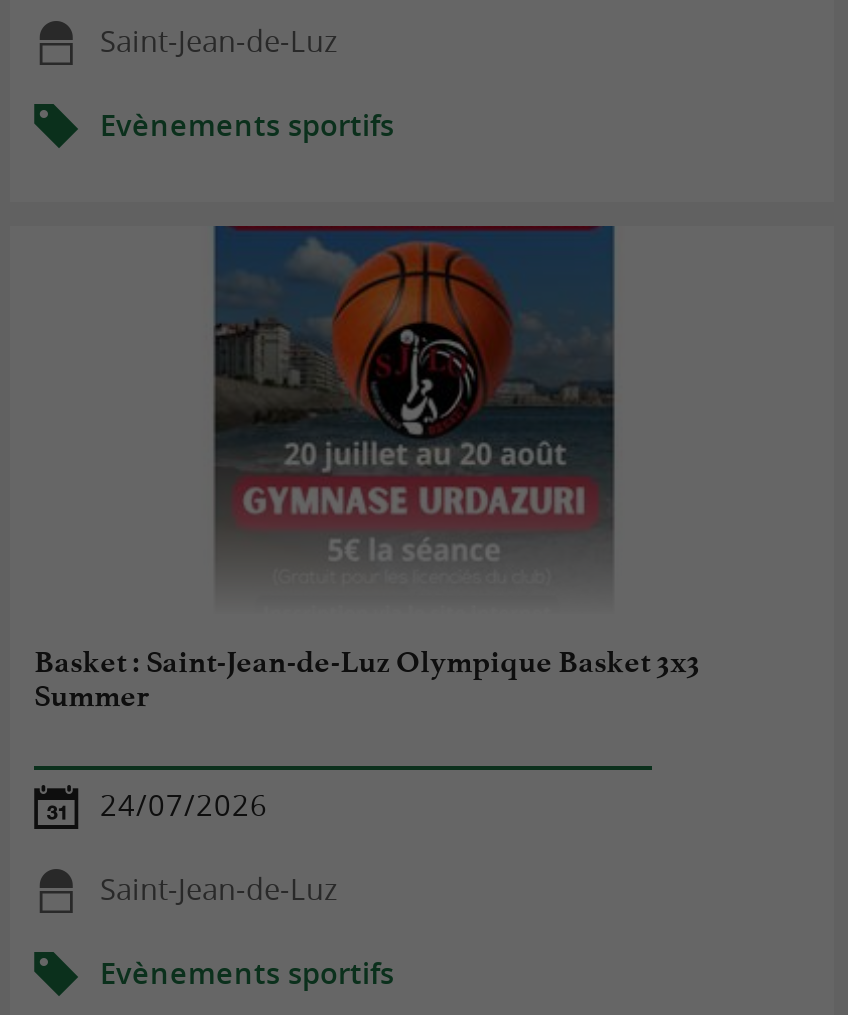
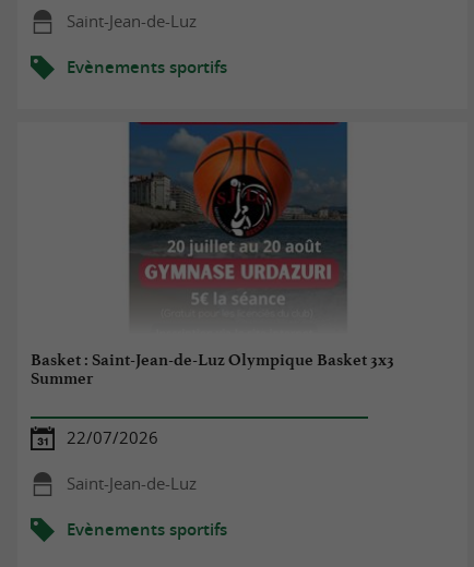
[100,786,268,824] 24/07/2026 -> [67,427,158,448] 22/07/2026

